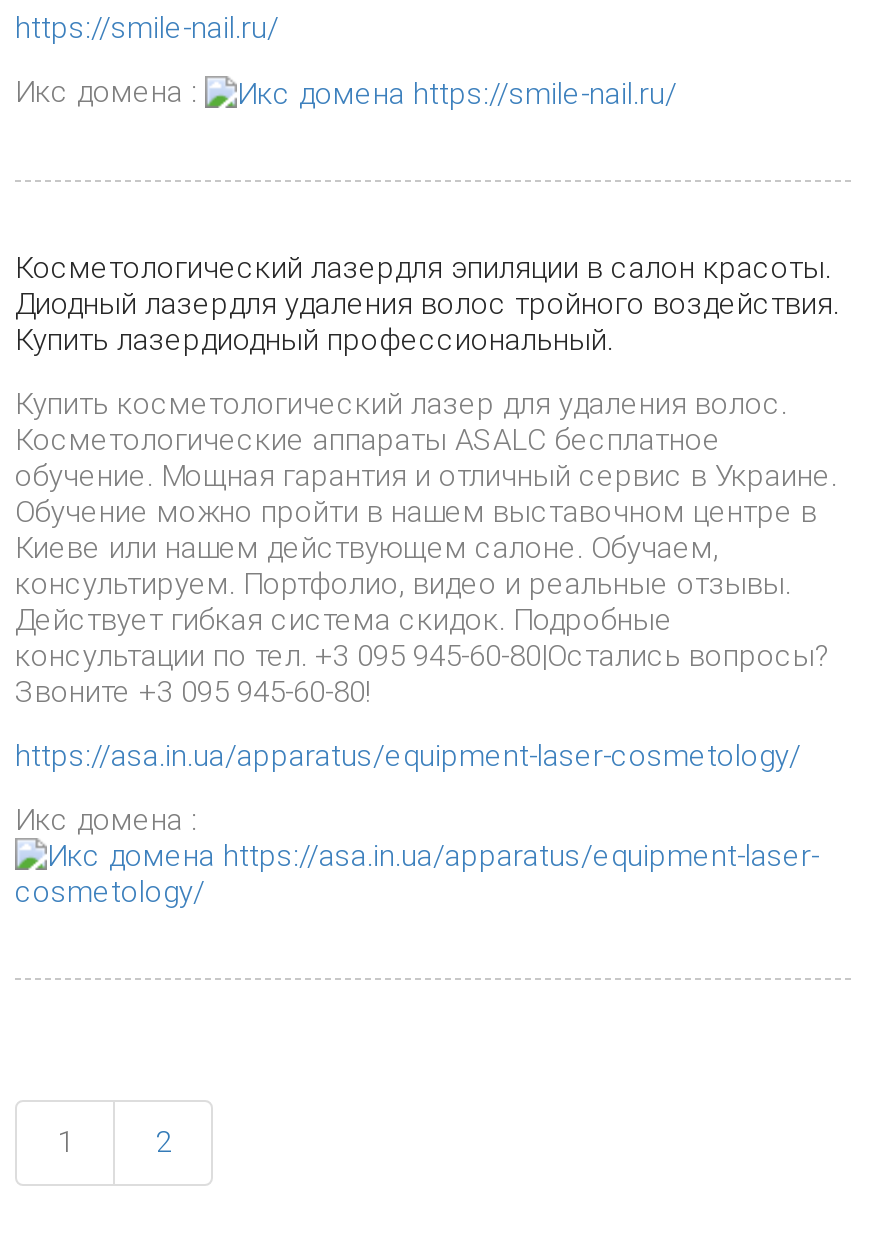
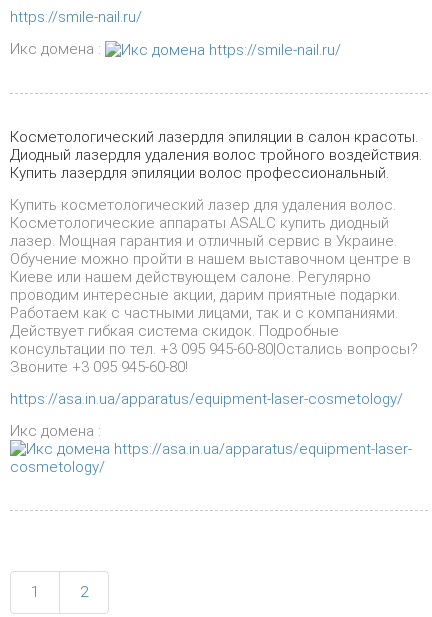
[15,323,613,359] Купить лазердиодный профессиональный. -> [10,164,389,182] Купить лазердля эпиляции волос профессиональный.
[15,423,837,495] Косметологические аппараты ASALC бесплатное | обучение. Мощная гарантия и отличный сервис в Украине. -> [10,214,397,250] Косметологические аппараты ASALC купить диодный | лазер. Мощная гарантия и отличный сервис в Украине.
[15,531,791,603] Киеве или нашем действующем салоне. Обучаем, | консультируем. Портфолио, видео и реальные отзывы. -> [10,268,400,322] Киеве или нашем действующем салоне. Регулярно | проводим интересные акции, дарим приятные подарки. | Работаем как с частными лицами, так и с компаниями.

